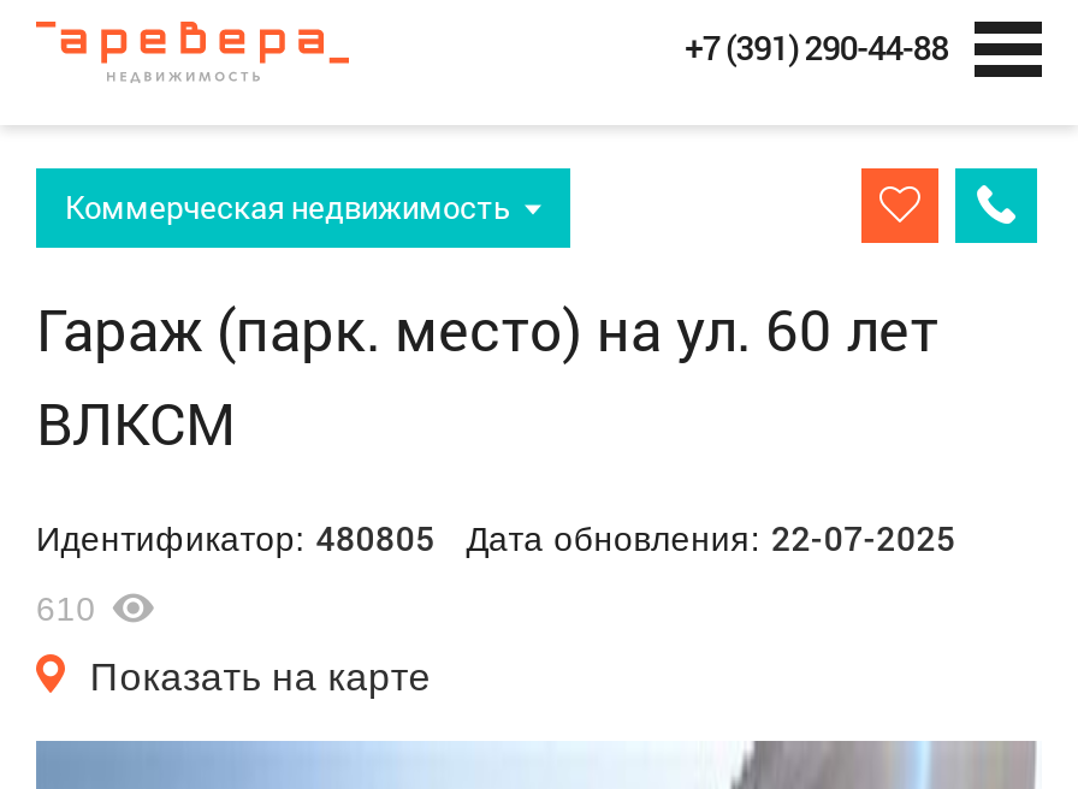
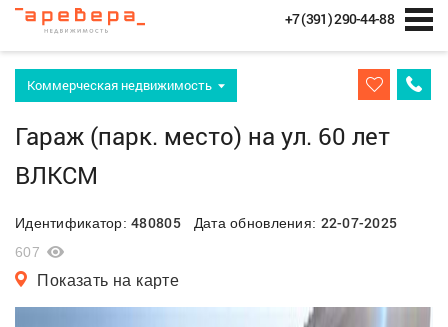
[36,589,96,628] 610 -> [15,244,40,260] 607

